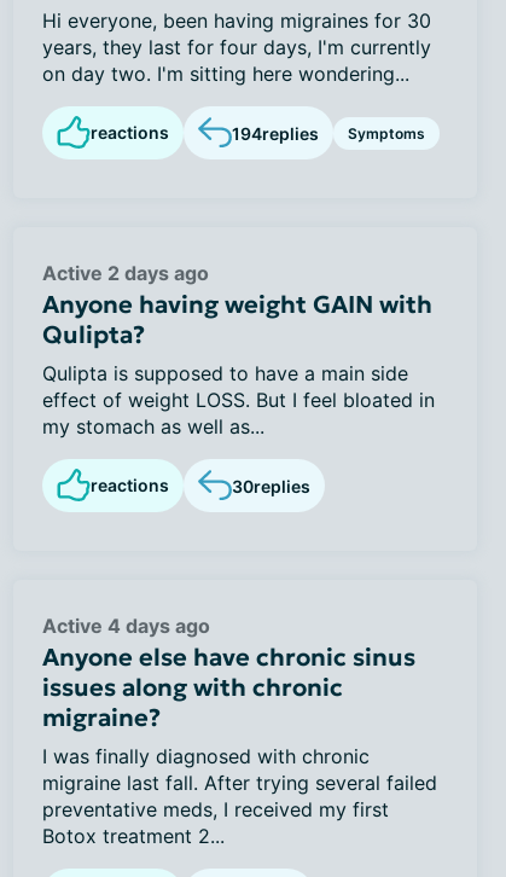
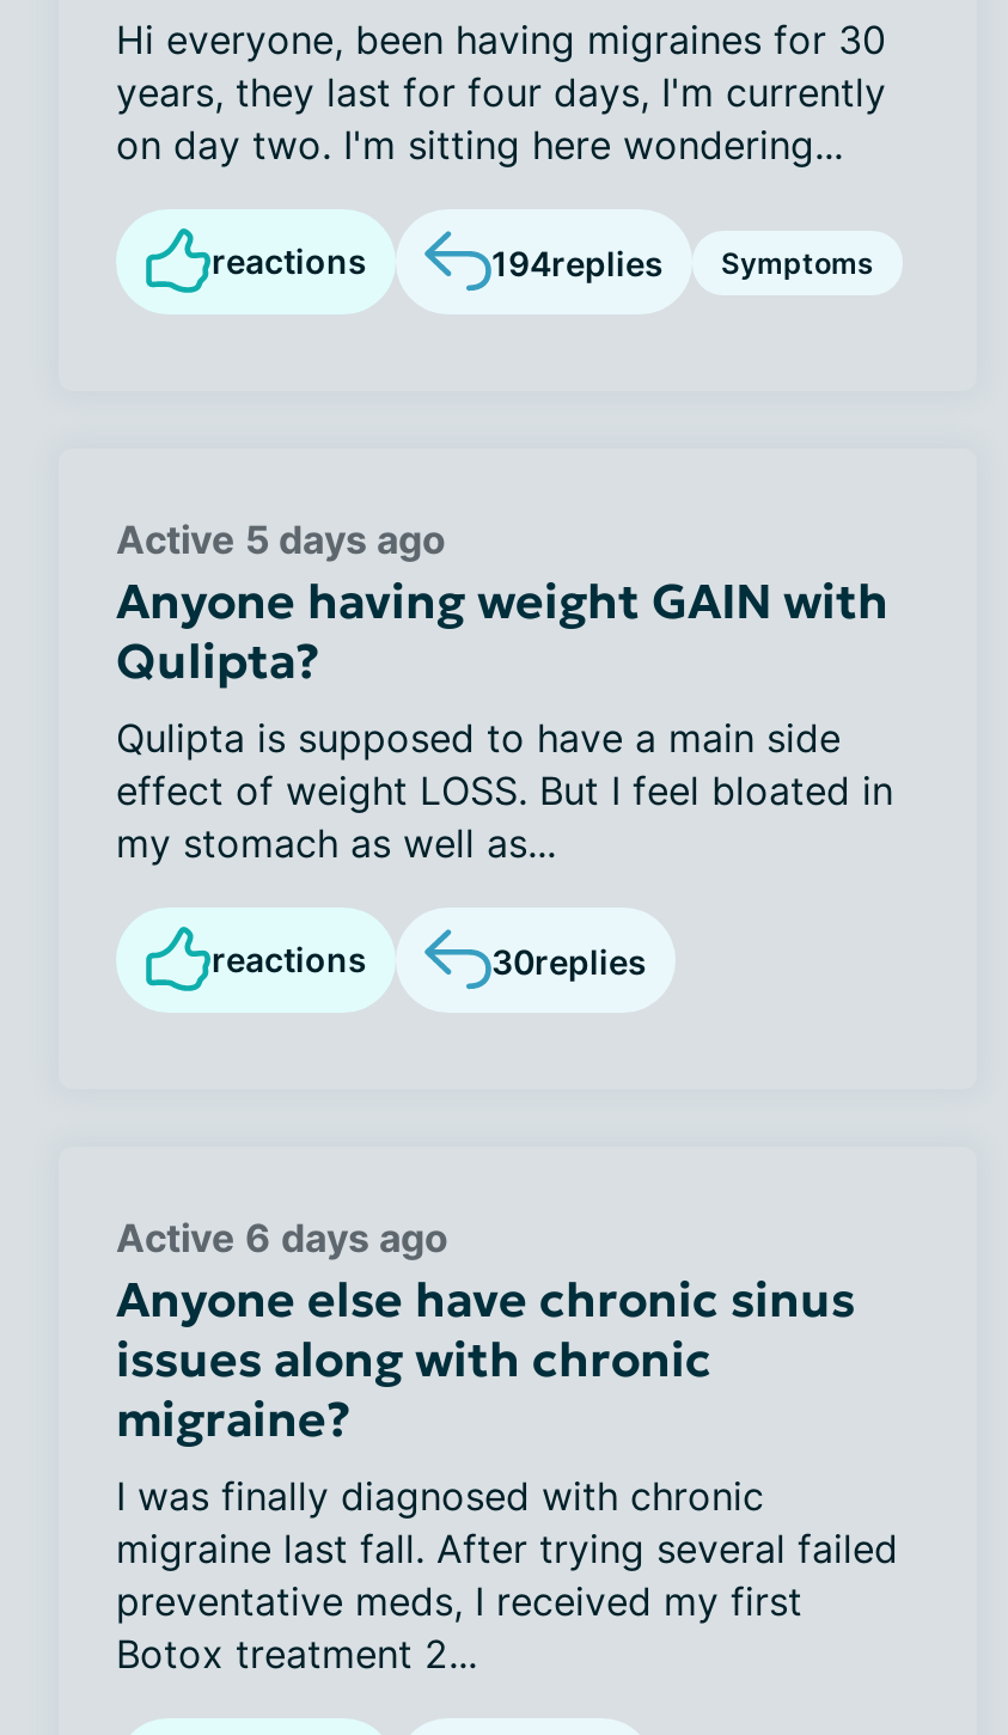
[42,261,209,285] Active 2 days ago -> [116,515,446,563] Active 5 days ago
[42,614,210,638] Active 4 days ago -> [116,1214,448,1261] Active 6 days ago

